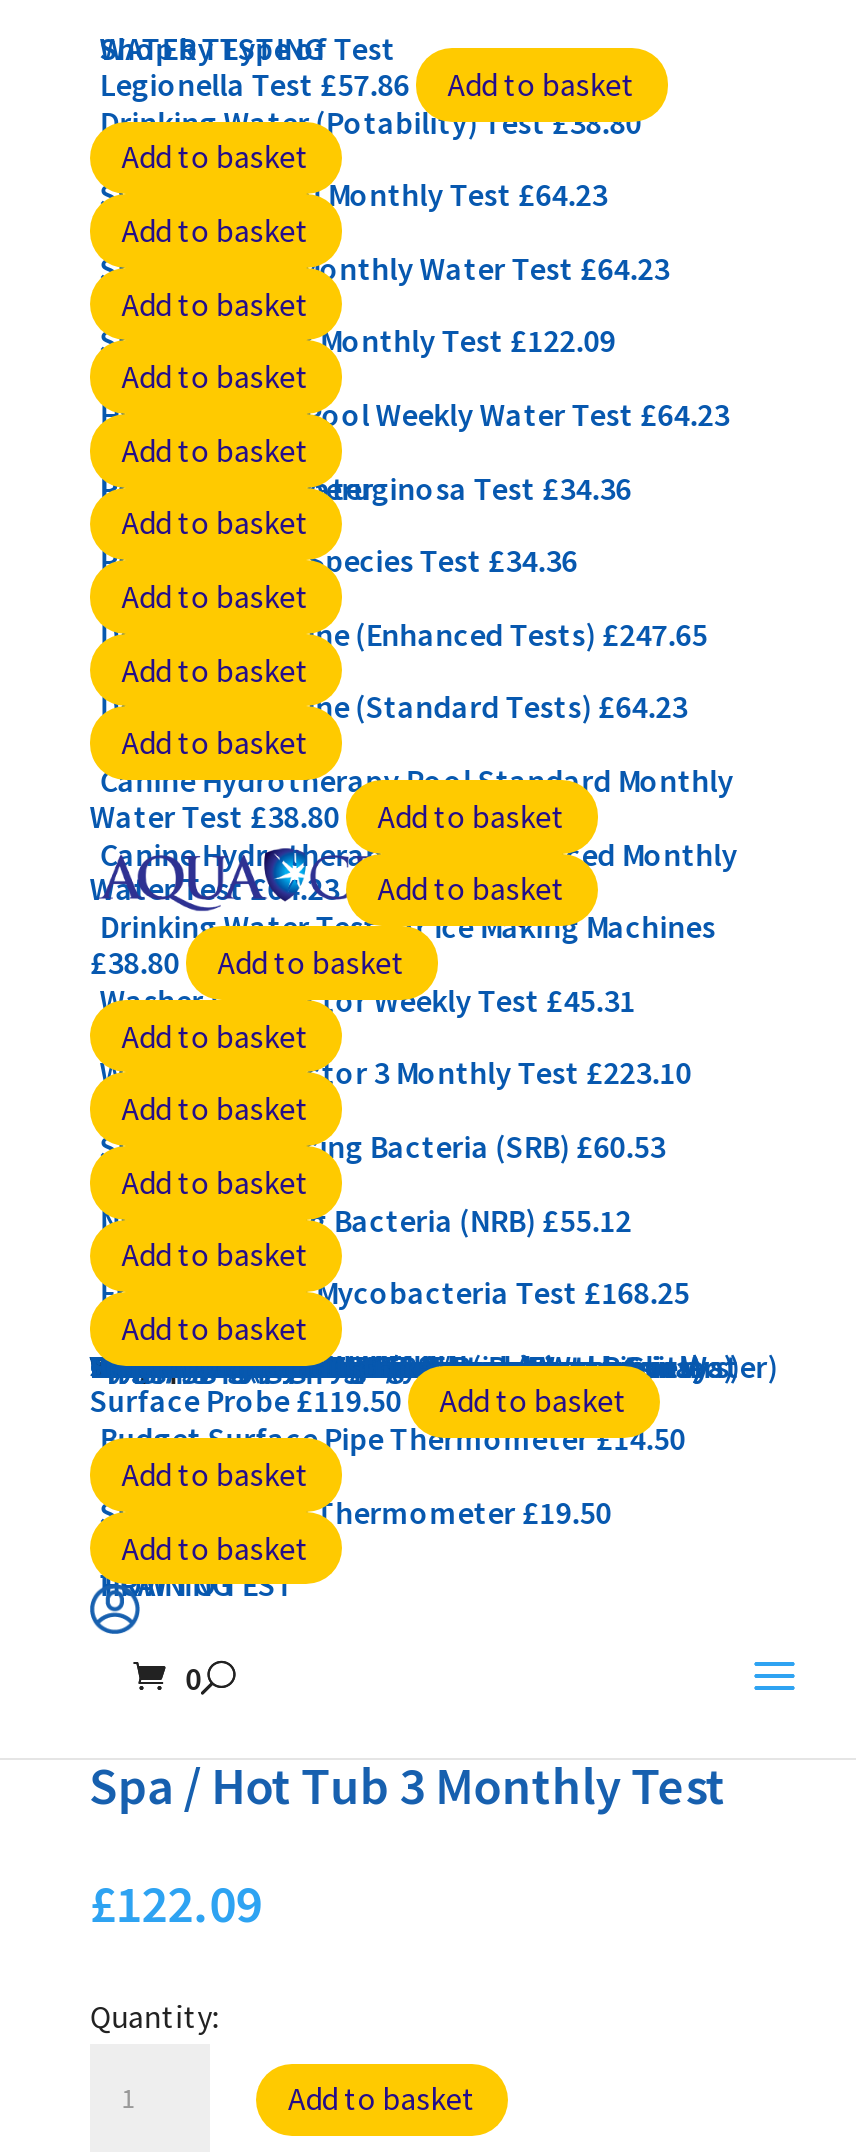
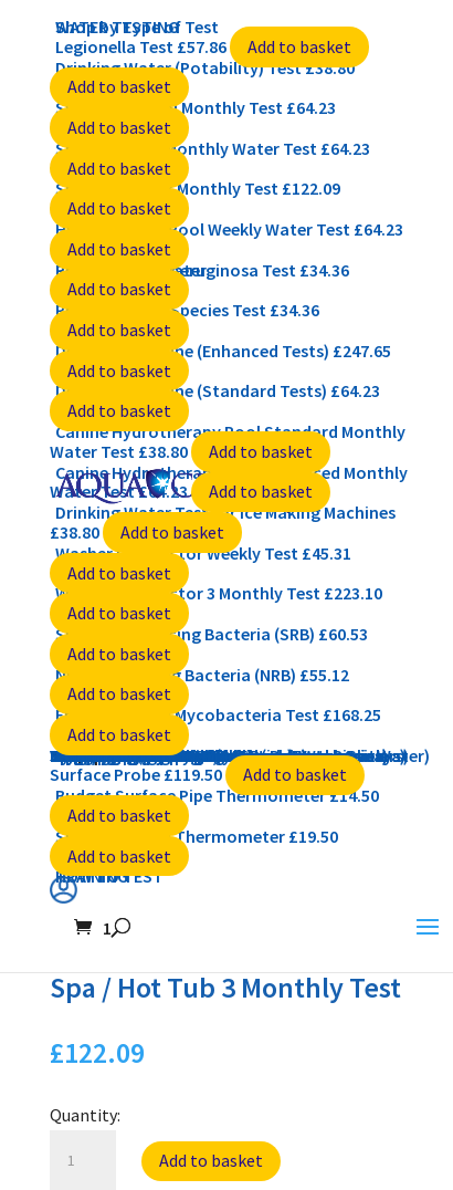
[186,1659,202,1699] 0 -> [103,917,111,940] 1

